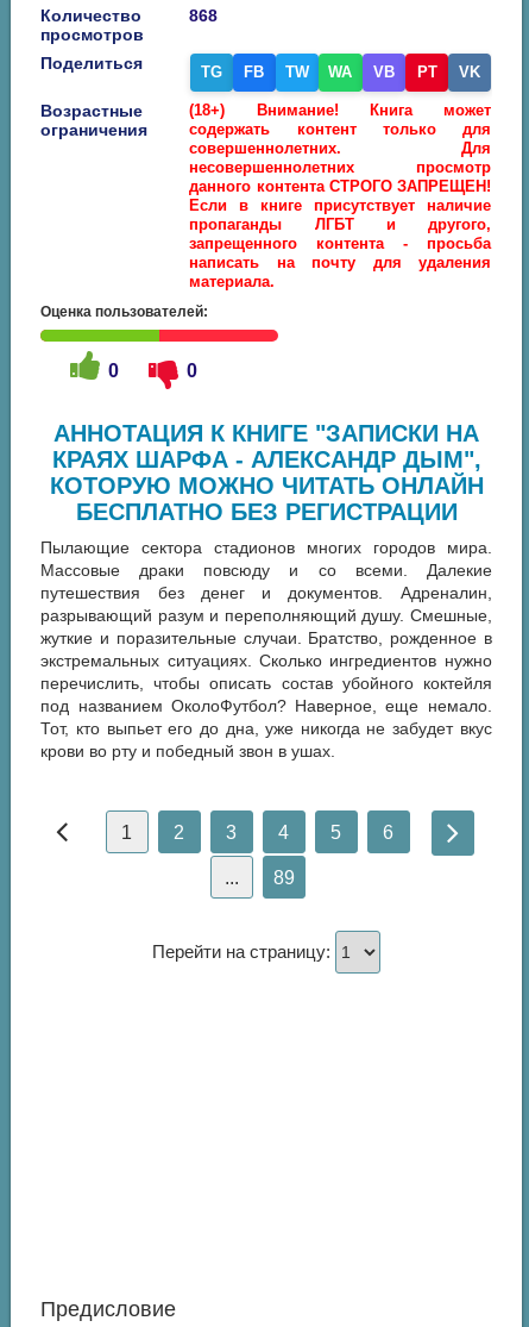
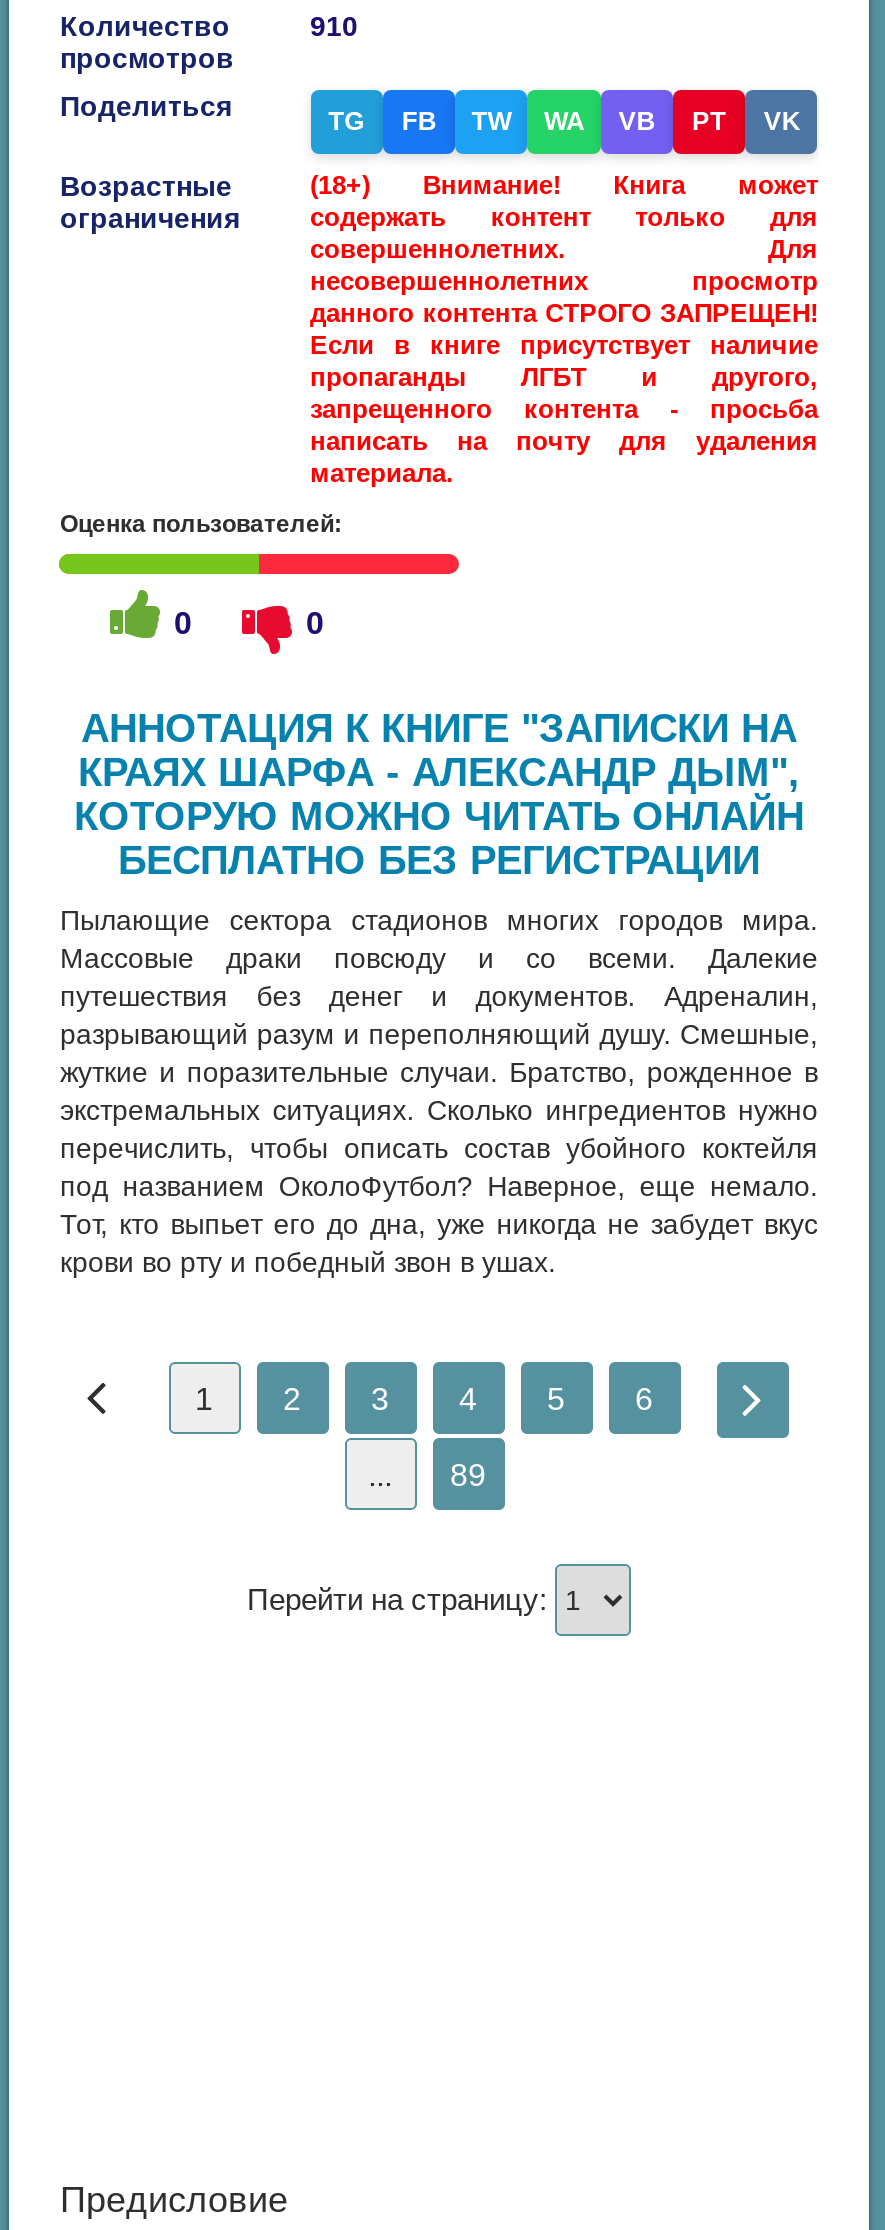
[190,6,218,25] 868 -> [310,9,358,41] 910

